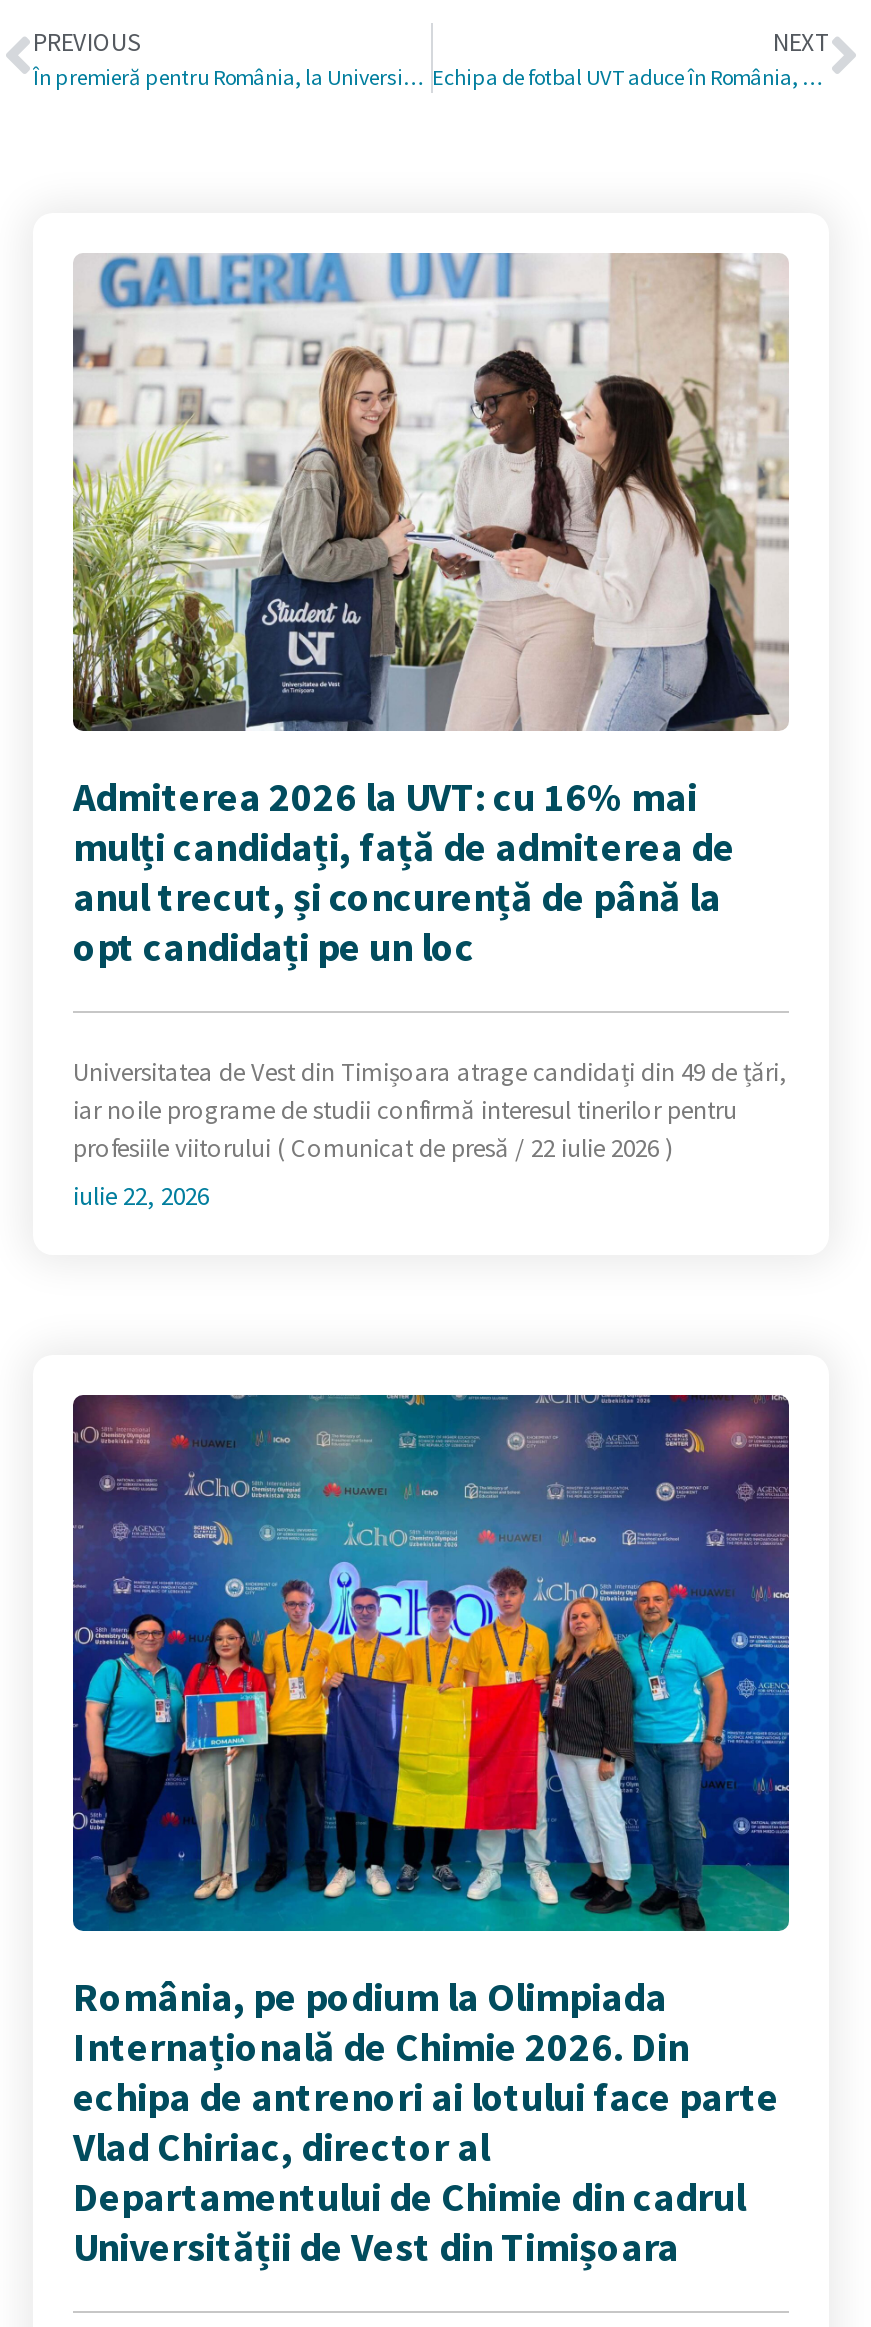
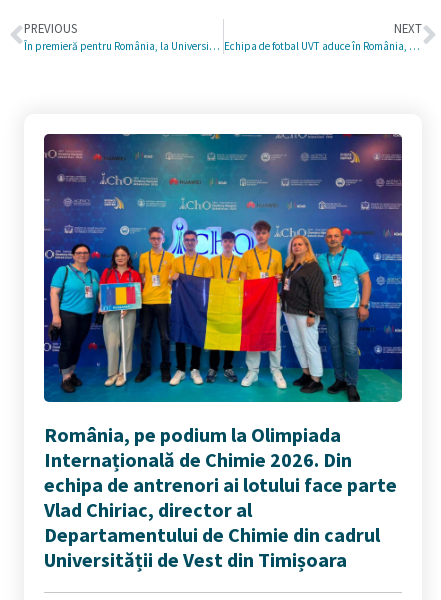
[71,252,789,1212] [image] | Admiterea 2026 la UVT: cu 16% mai | mulți candidați, față de admiterea de | anul trecut, și concurență de până la | opt candidați pe un loc | Universitatea de Vest din Timișoara atrage candidați din 49 de țări, | iar noile programe de studii confirmă interesul tinerilor pentru | profesiile viitorului ( Comunicat de presă / 22 iulie 2026 ) | iulie 22, 2026 -> none

